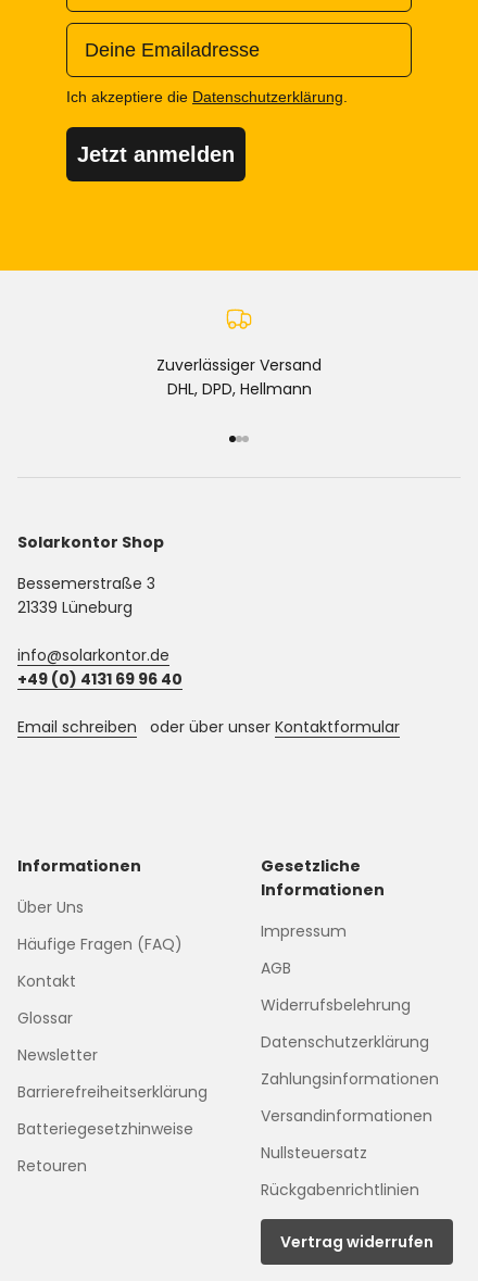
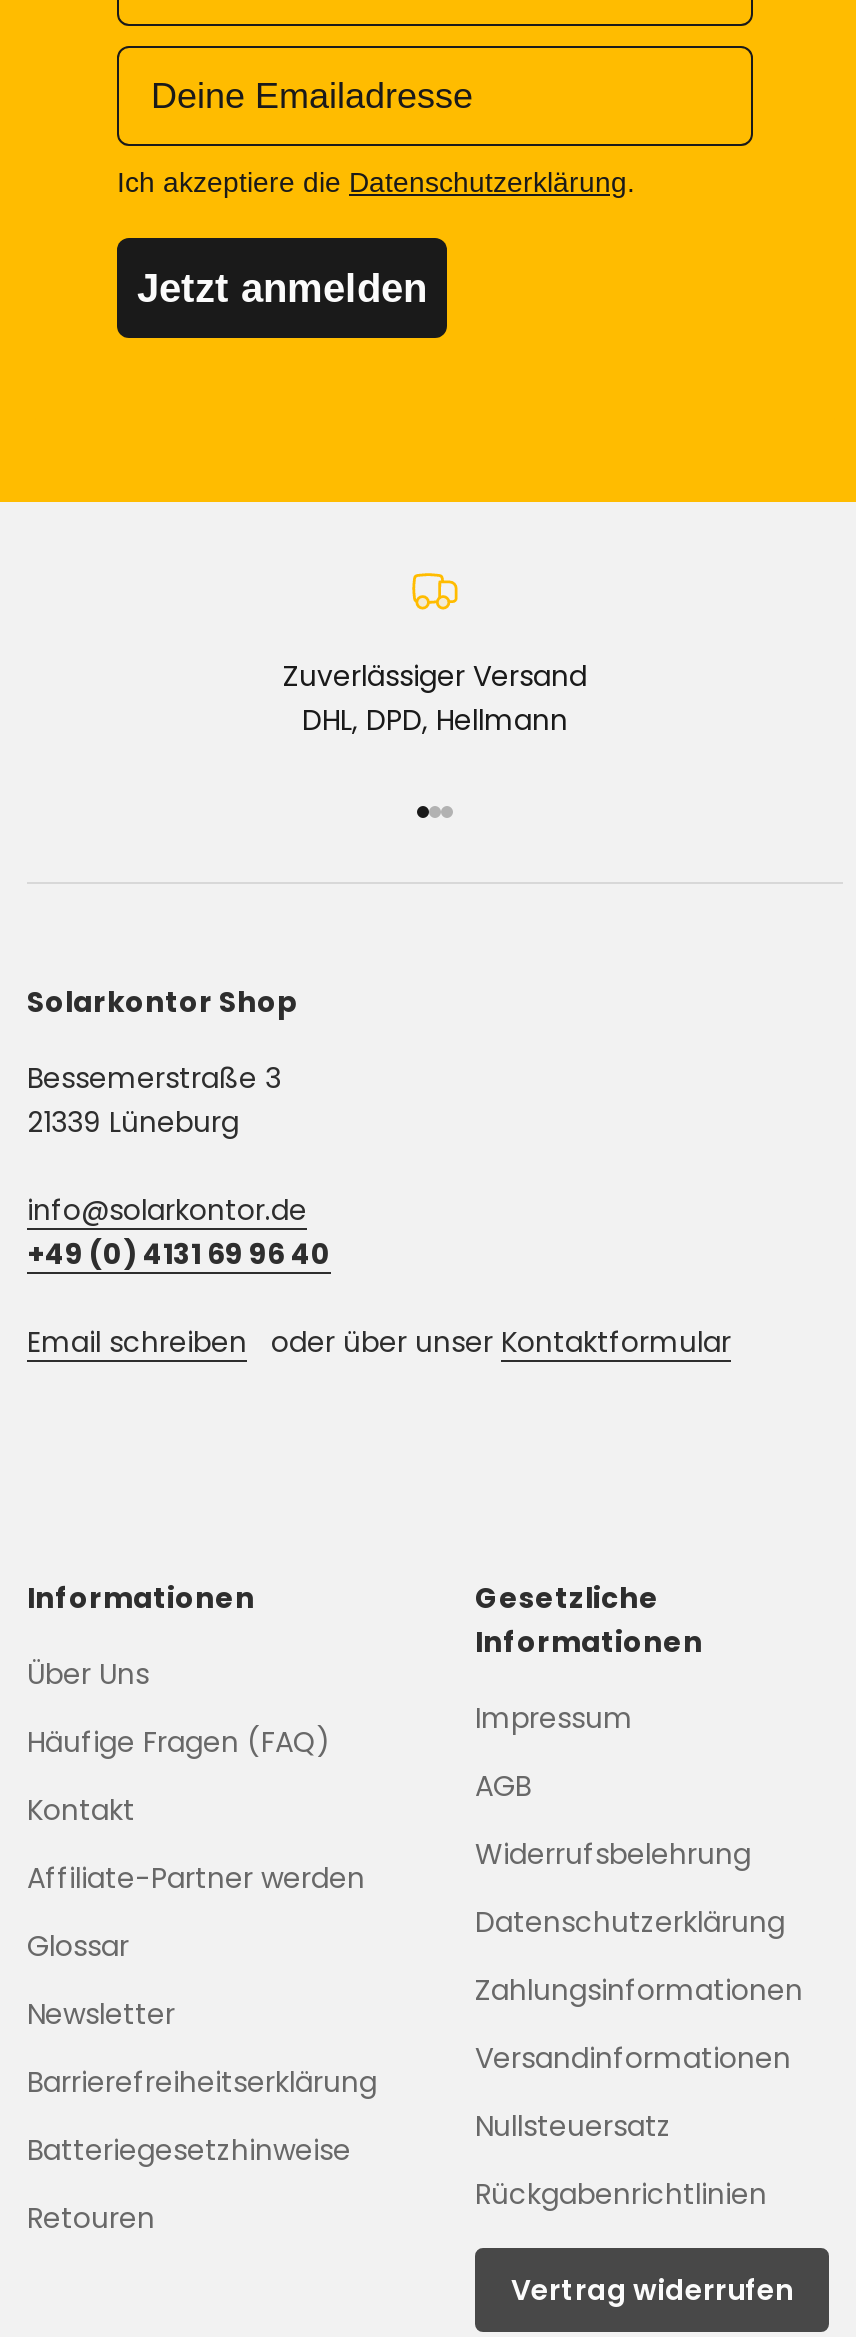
moved [17,1008,207,1177] -> [27,1927,377,2239]: Glossar | Newsletter | Barrierefreiheitserklärung | Batteriegesetzhinweise | Retouren
none -> [27,1859,365,1899] Affiliate-Partner werden

